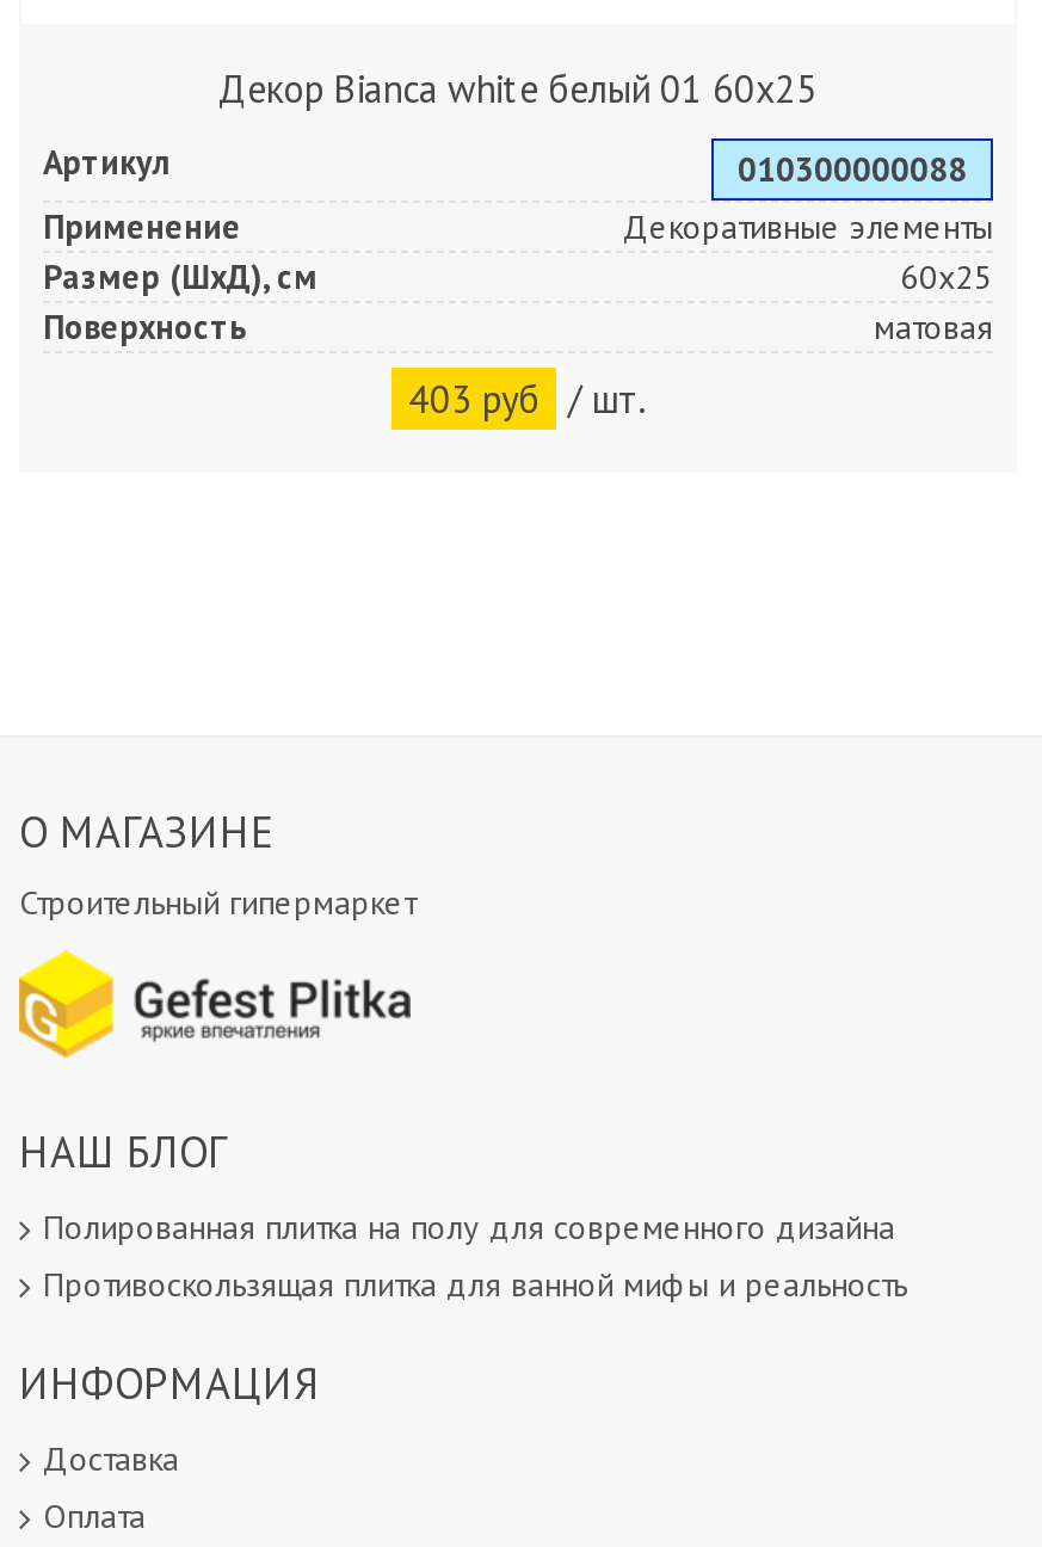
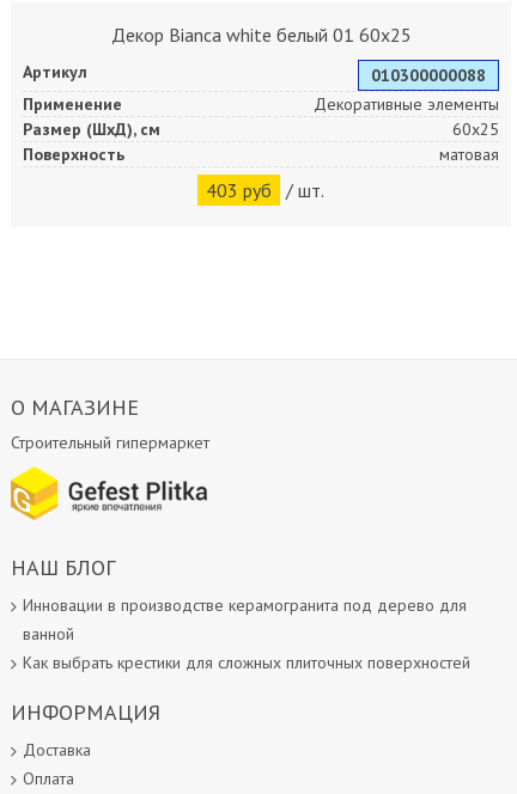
[43,1204,907,1305] Полированная плитка на полу для современного дизайна | Противоскользящая плитка для ванной мифы и реальность -> [23,594,470,673] Инновации в производстве керамогранита под дерево для | ванной | Как выбрать крестики для сложных плиточных поверхностей

